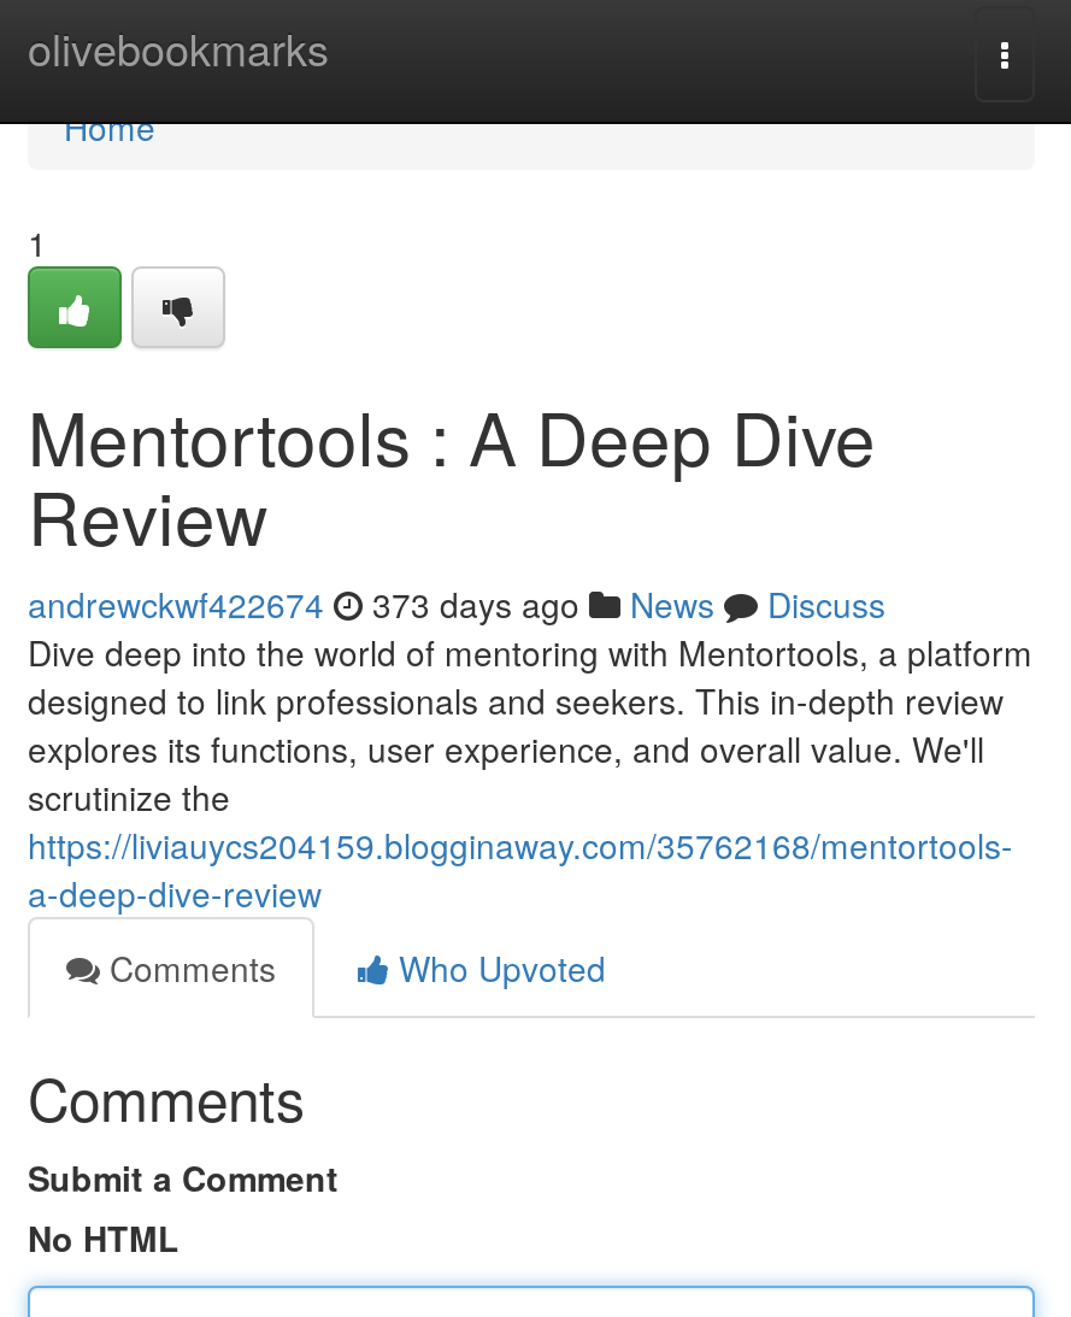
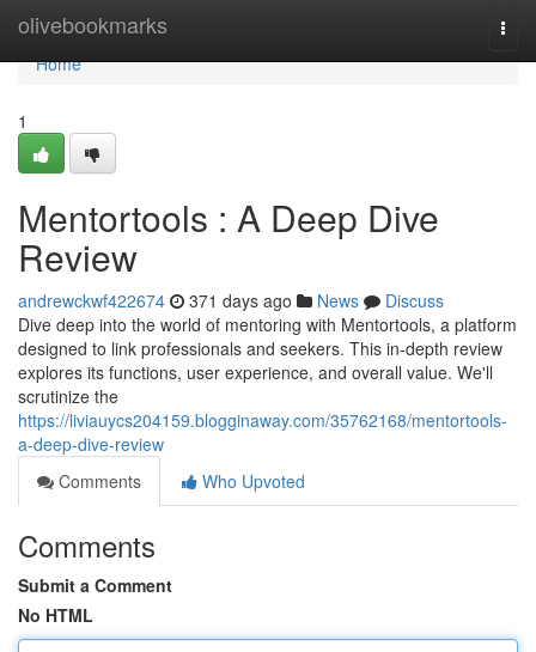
[28,580,885,628] andrewckwf422674 373 days ago News Discuss -> [18,288,444,312] andrewckwf422674 371 days ago News Discuss

